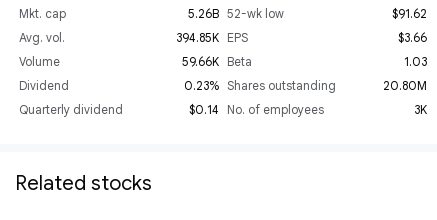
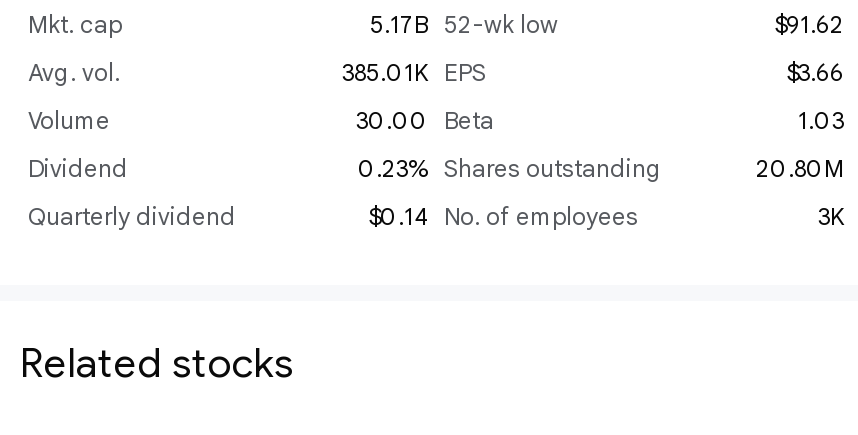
[188,6,284,21] 5.26B 52-wk low -> [370,9,558,39] 5.17B 52-wk low
[176,30,248,45] 394.85K EPS -> [342,57,486,87] 385.01K EPS
[182,54,252,69] 59.66K Beta -> [356,105,494,135] 30.00 Beta

